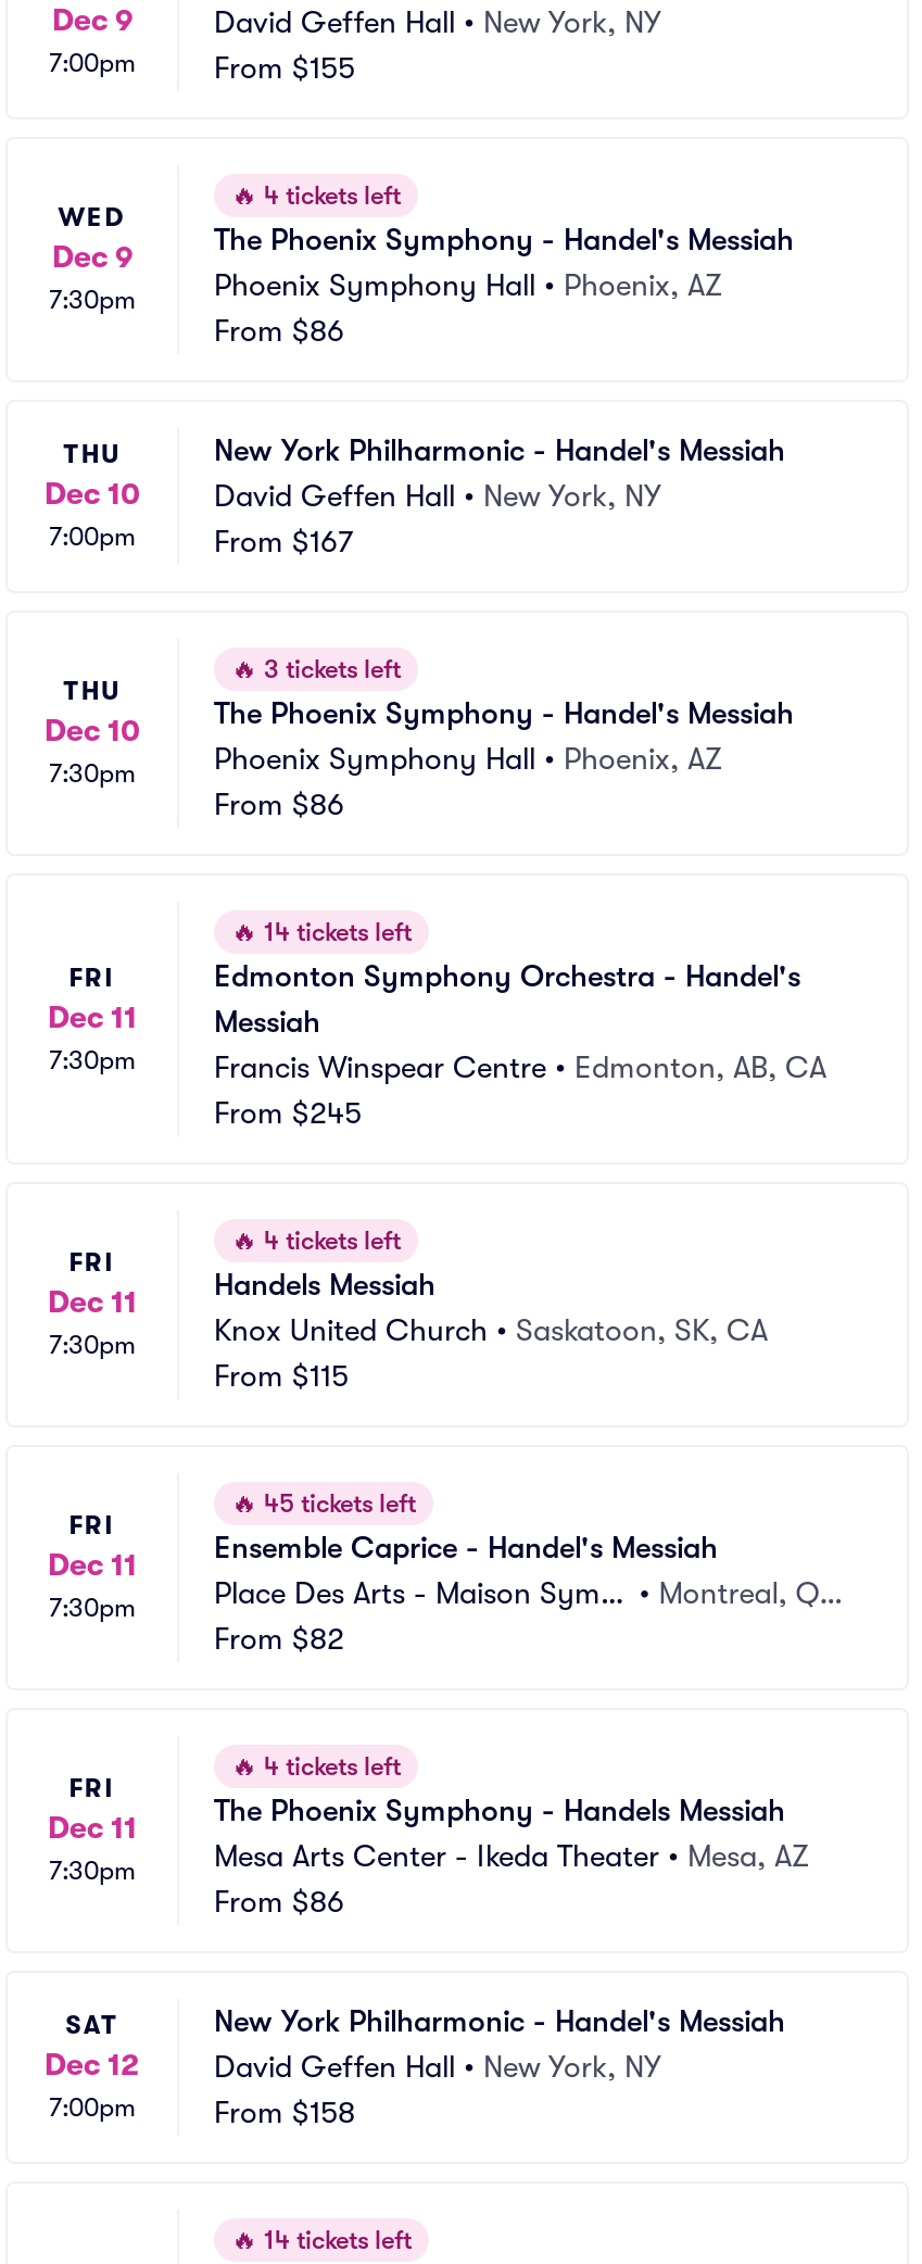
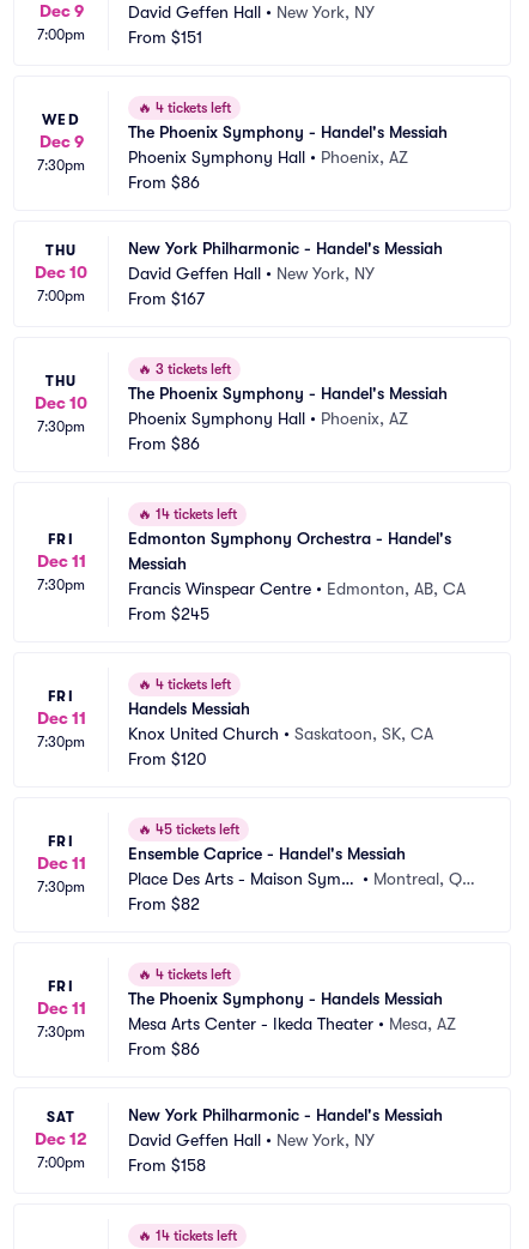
[214,50,355,85] From $155 -> [128,28,202,47] From $151
[214,1358,349,1393] From $115 -> [128,749,207,768] From $120

